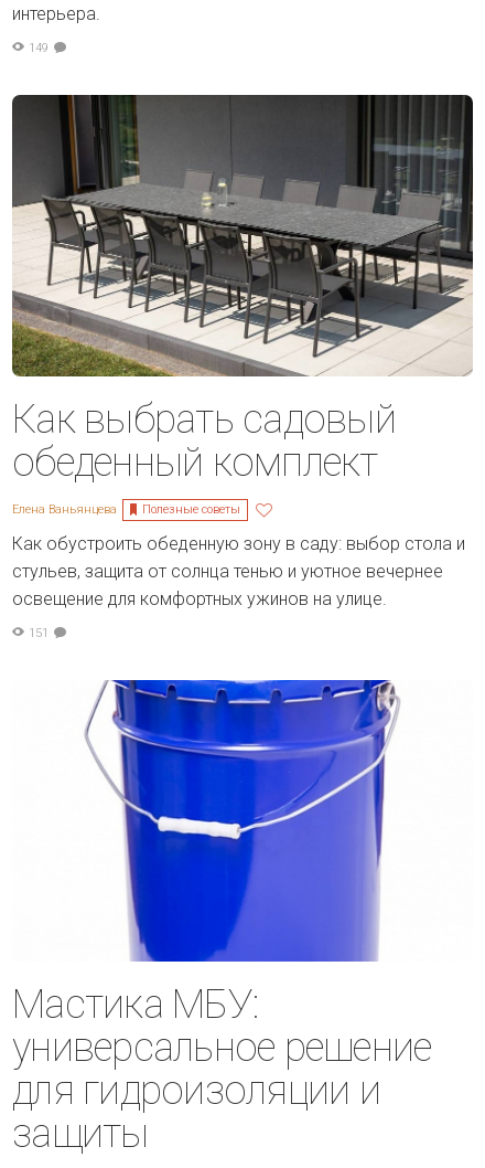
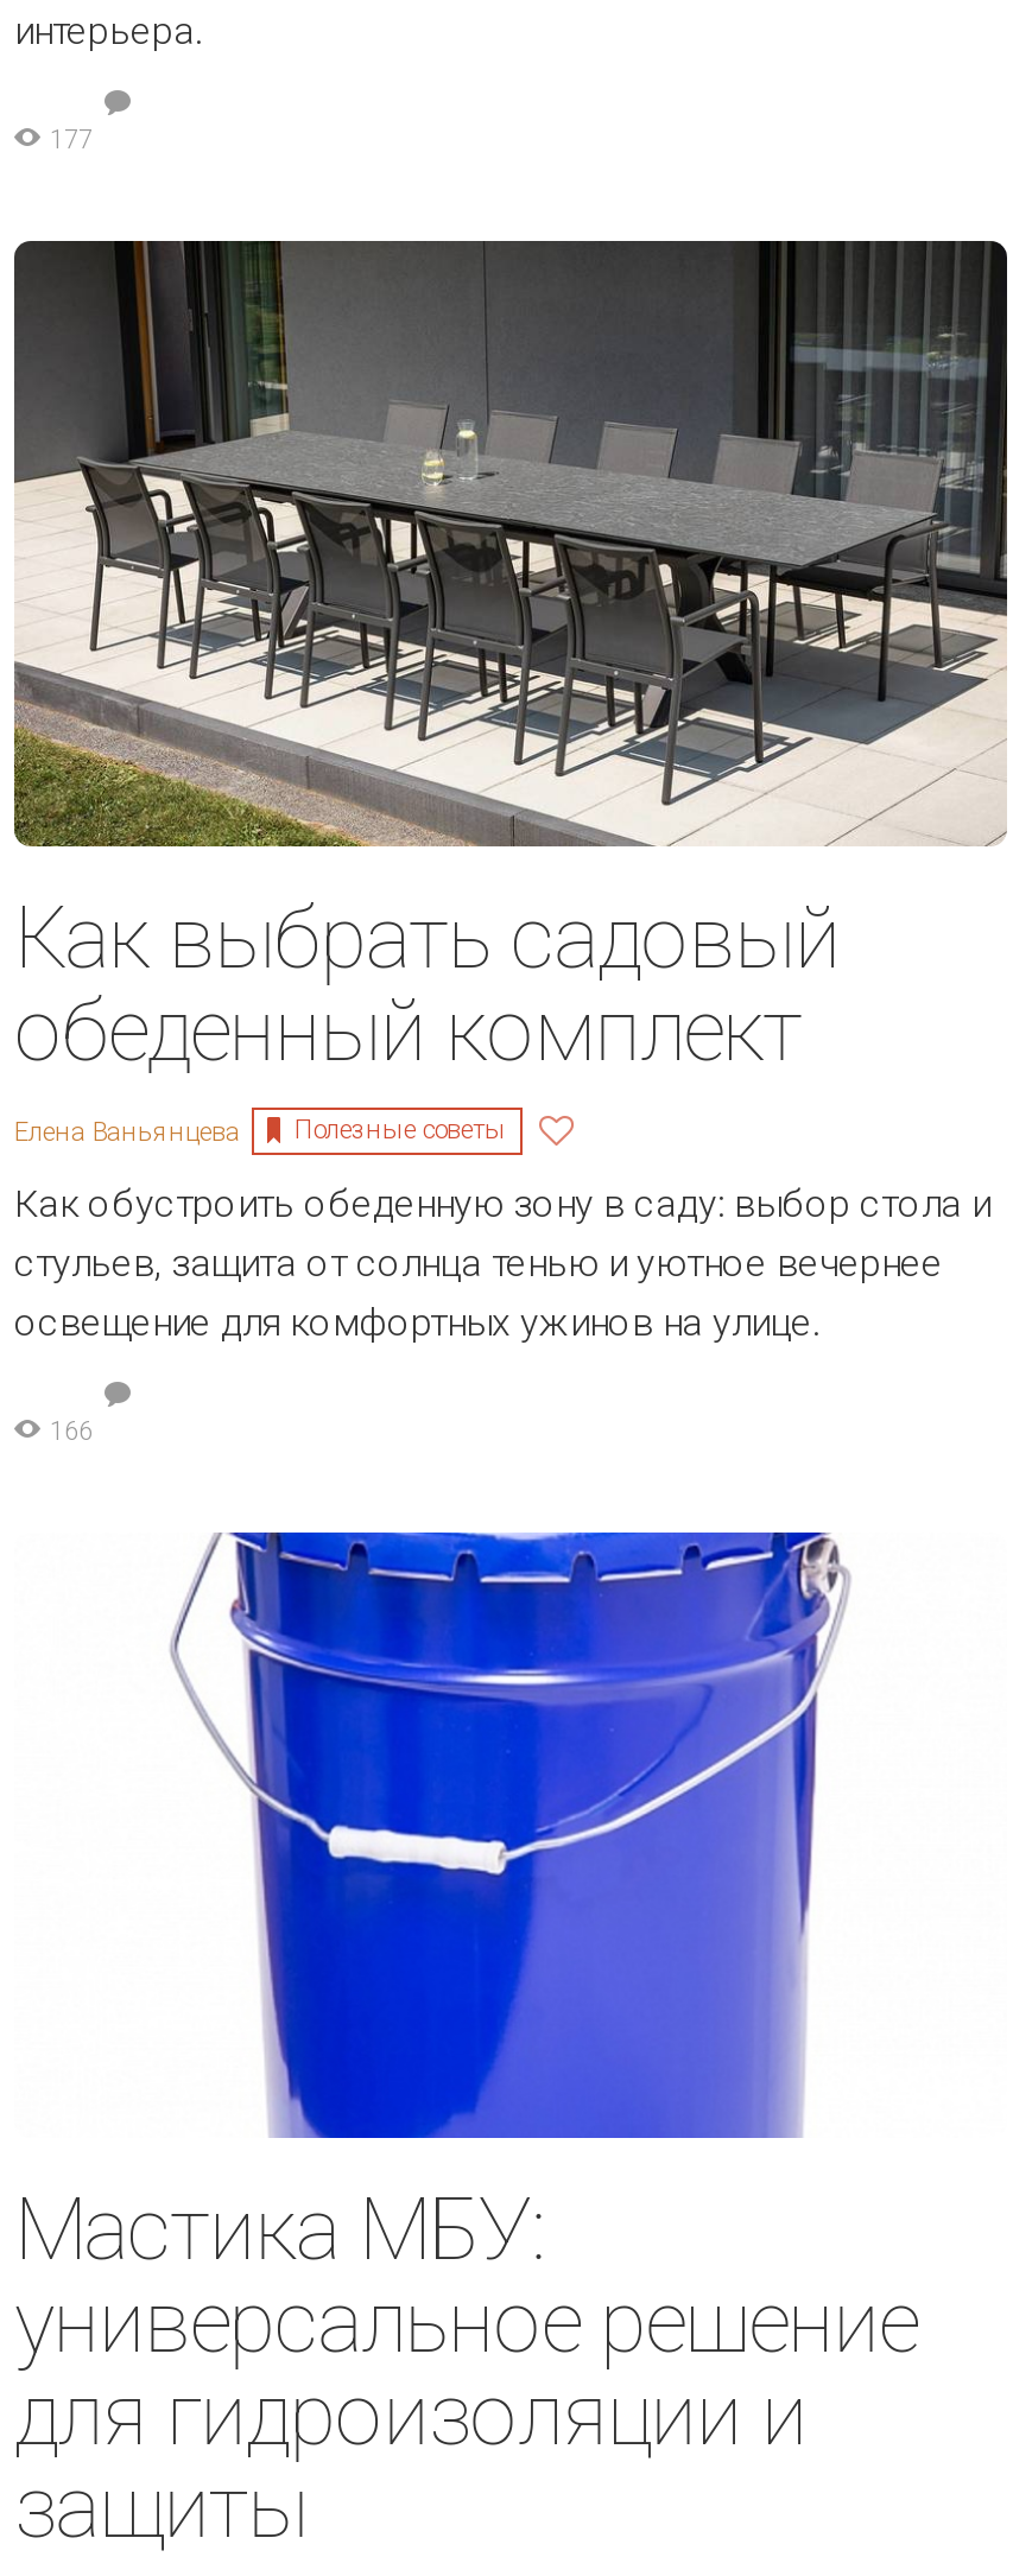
[29,41,48,56] 149 -> [50,124,93,155] 177
[29,626,48,640] 151 -> [50,1417,93,1448] 166

